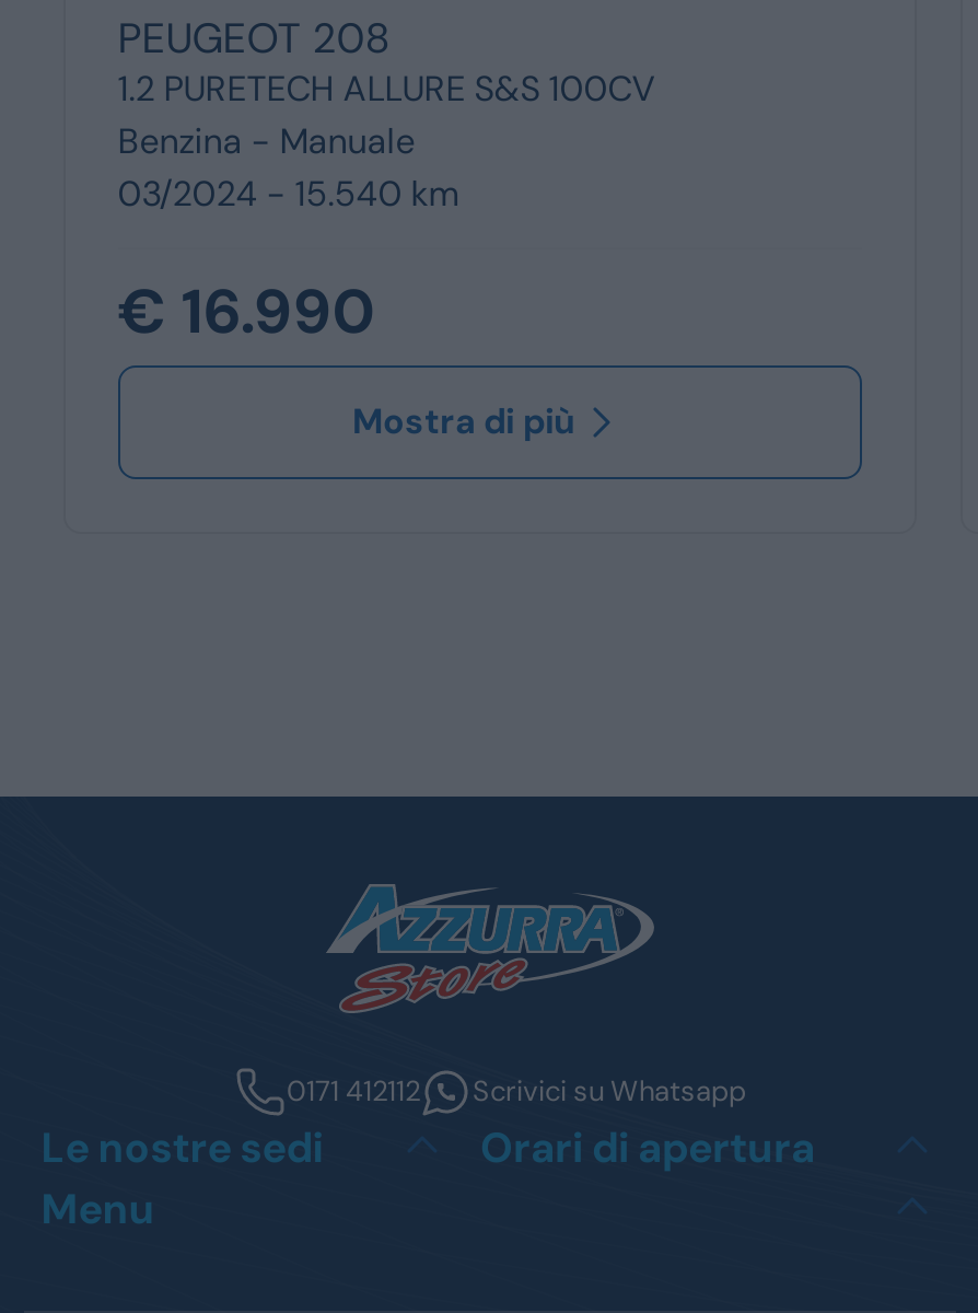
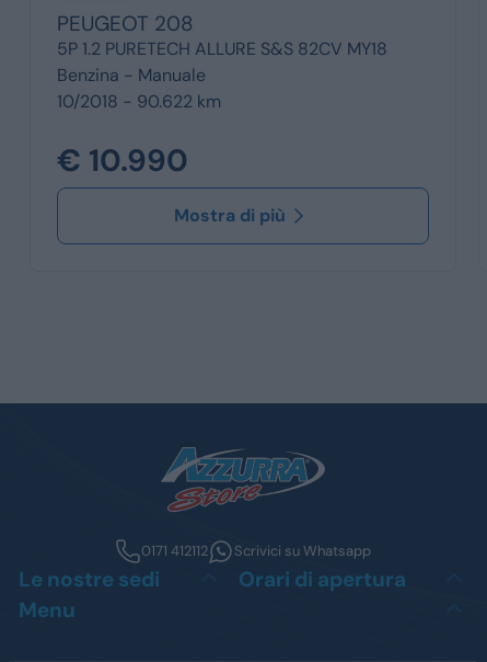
[117,65,656,111] 1.2 PURETECH ALLURE S&S 100CV -> [57,37,387,60] 5P 1.2 PURETECH ALLURE S&S 82CV MY18
[117,170,459,216] 03/2024 - 15.540 km -> [57,89,221,112] 10/2018 - 90.622 km
[117,270,376,351] € 16.990 -> [57,140,188,180] € 10.990

